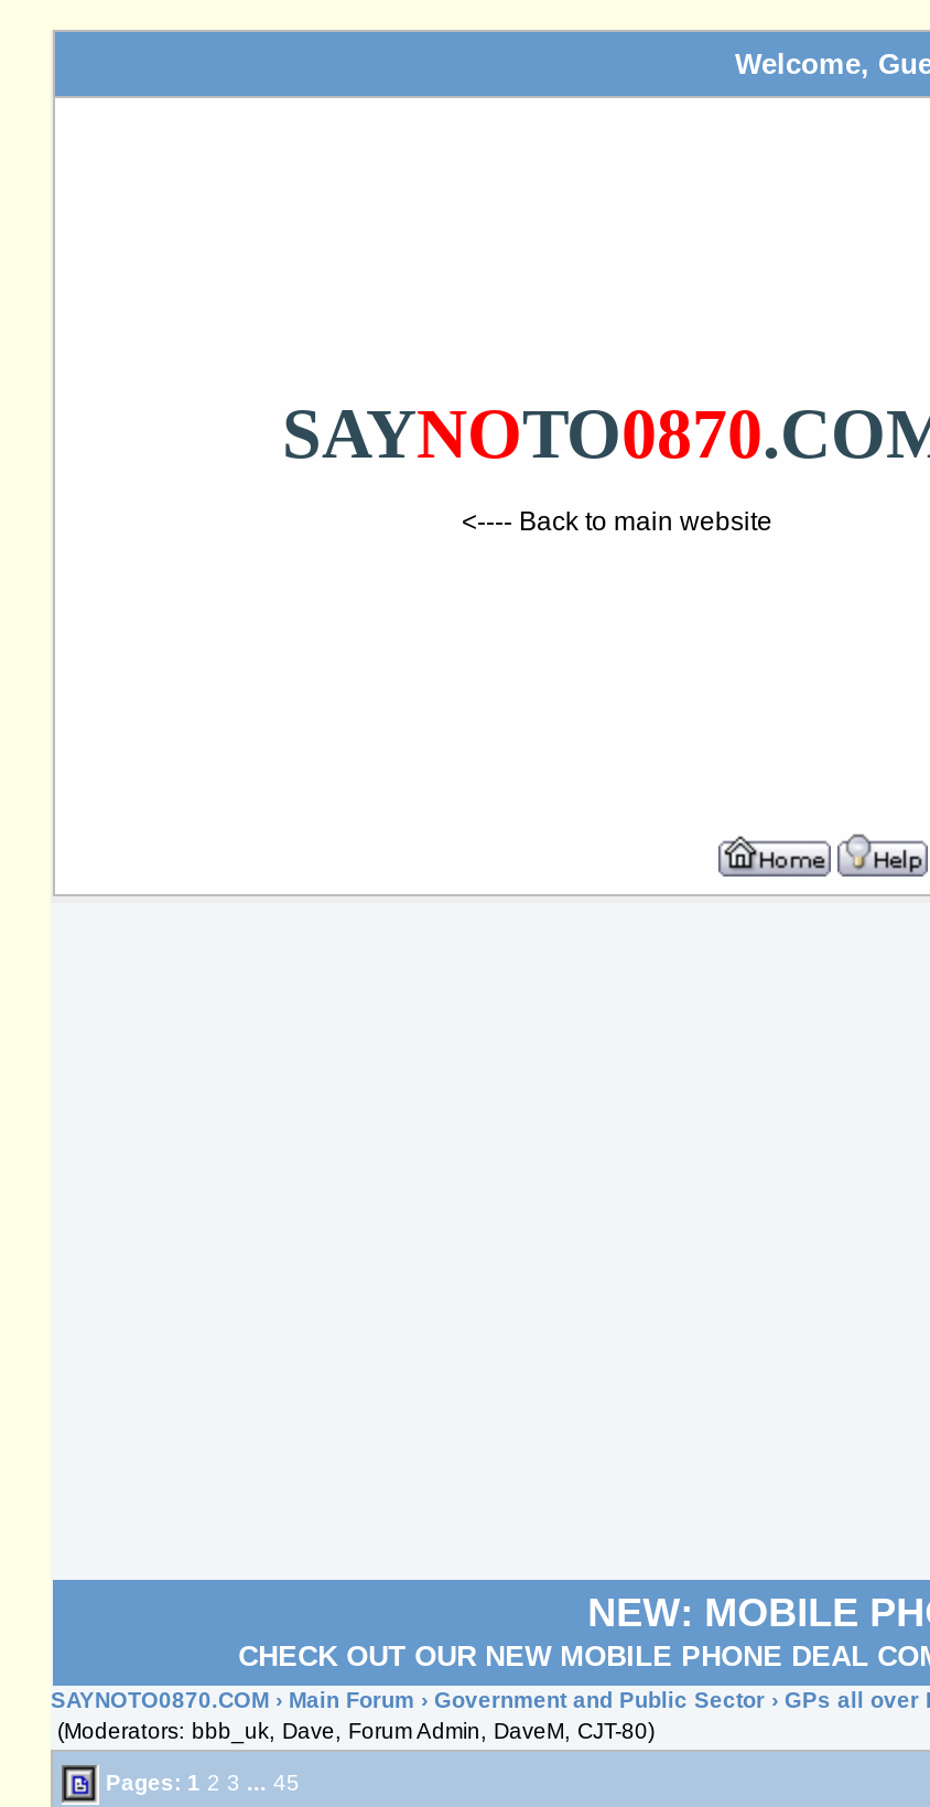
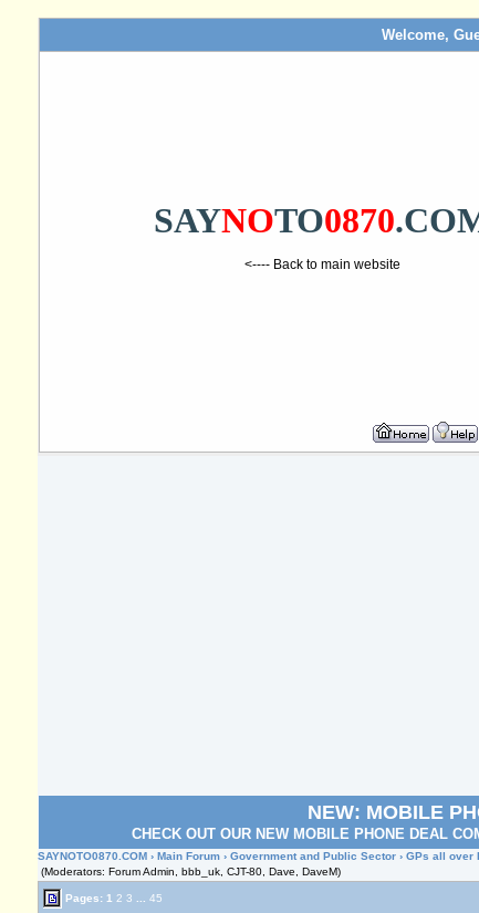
[57,1719,655,1743] (Moderators: bbb_uk, Dave, Forum Admin, DaveM, CJT-80) -> [41,865,341,878] (Moderators: Forum Admin, bbb_uk, CJT-80, Dave, DaveM)

